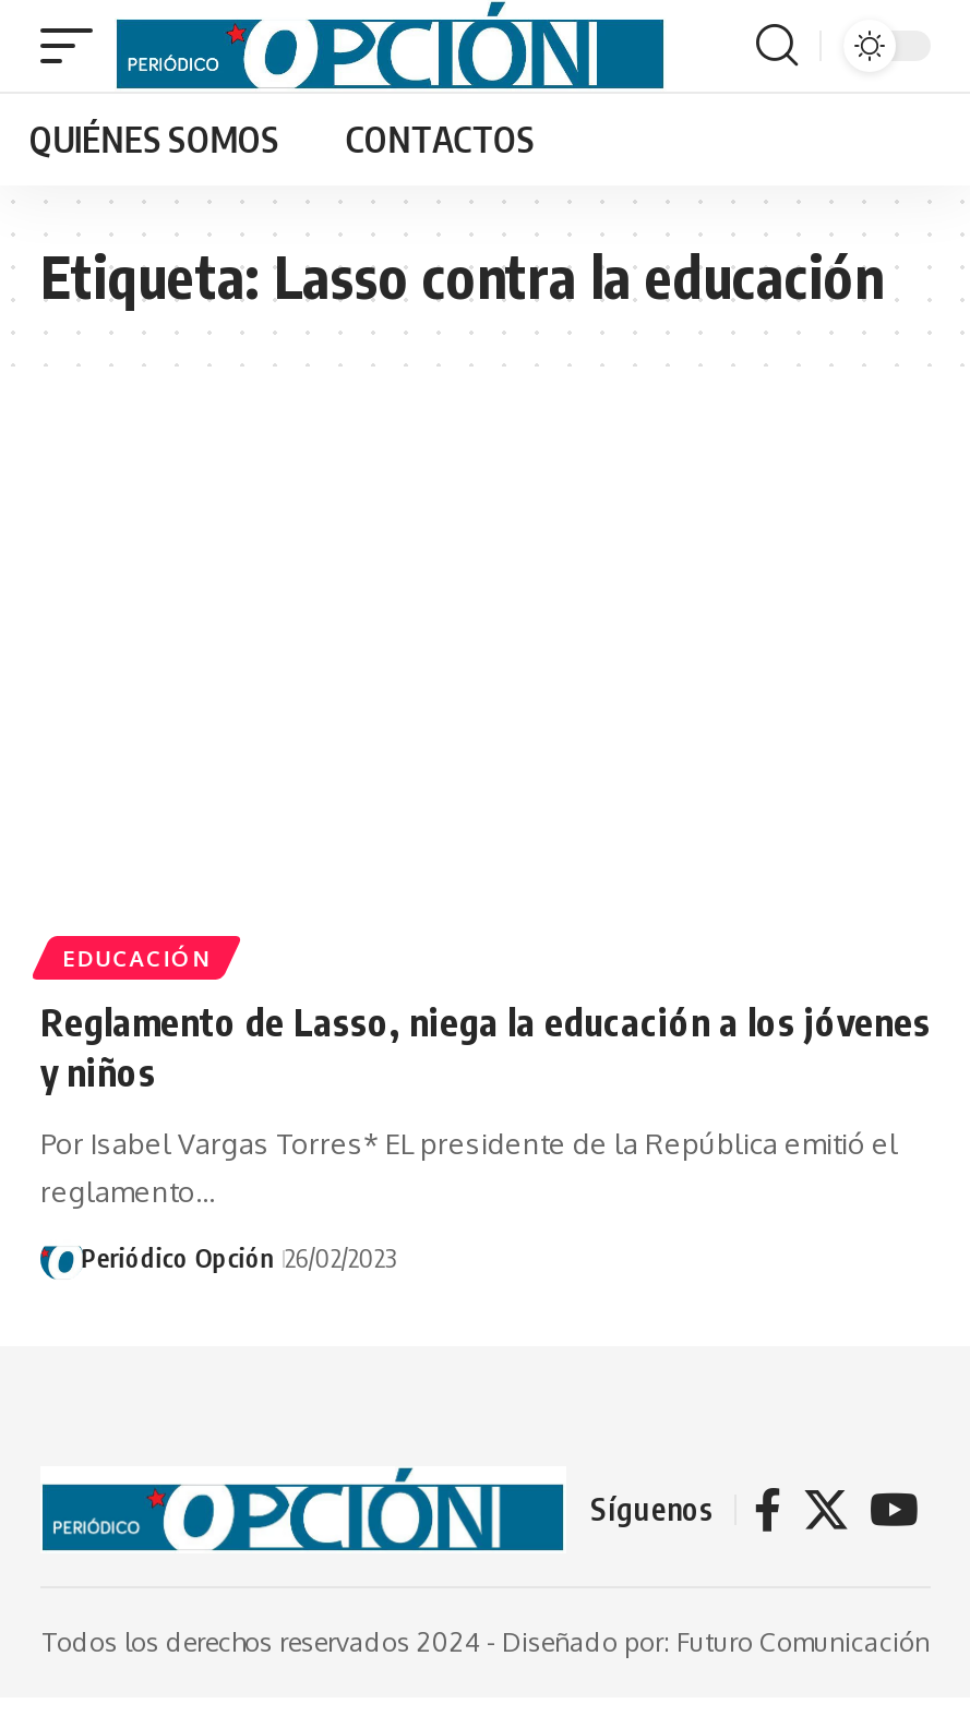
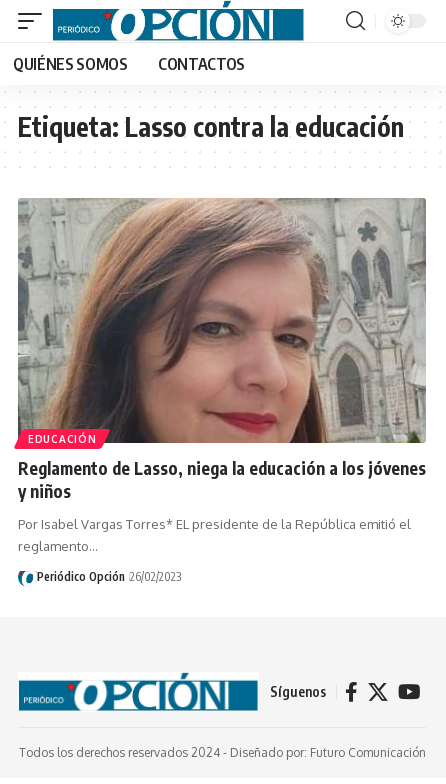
none -> [17,197,427,444] [image]

